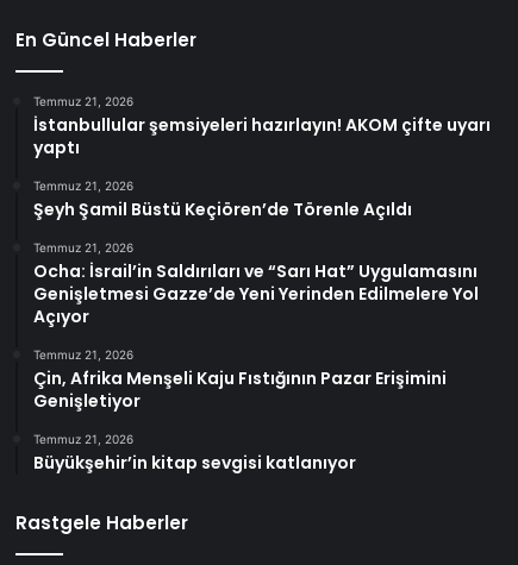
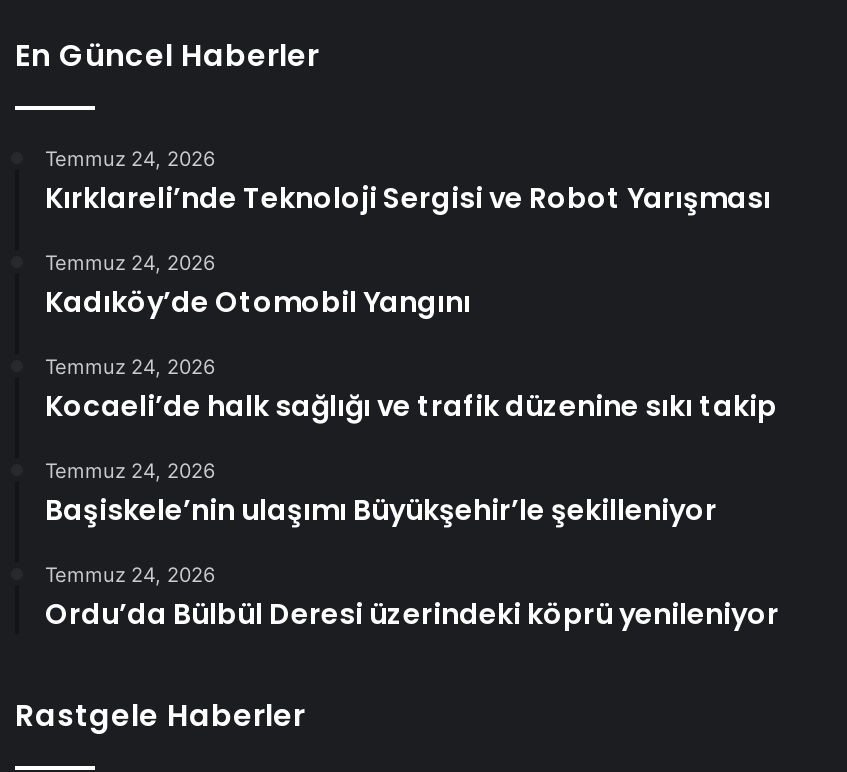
[33,94,491,160] Temmuz 21, 2026 | İstanbullular şemsiyeleri hazırlayın! AKOM çifte uyarı | yaptı -> [45,146,771,218] Temmuz 24, 2026 | Kırklareli’nde Teknoloji Sergisi ve Robot Yarışması
[33,179,412,221] Temmuz 21, 2026 | Şeyh Şamil Büstü Keçiören’de Törenle Açıldı -> [45,250,471,322] Temmuz 24, 2026 | Kadıköy’de Otomobil Yangını
[33,240,479,328] Temmuz 21, 2026 | Ocha: İsrail’in Saldırıları ve “Sarı Hat” Uygulamasını | Genişletmesi Gazze’de Yeni Yerinden Edilmelere Yol | Açıyor -> [45,354,777,426] Temmuz 24, 2026 | Kocaeli’de halk sağlığı ve trafik düzenine sıkı takip
[33,347,447,413] Temmuz 21, 2026 | Çin, Afrika Menşeli Kaju Fıstığının Pazar Erişimini | Genişletiyor -> [45,458,717,530] Temmuz 24, 2026 | Başiskele’nin ulaşımı Büyükşehir’le şekilleniyor
[33,432,356,475] Temmuz 21, 2026 | Büyükşehir’in kitap sevgisi katlanıyor -> [45,562,779,634] Temmuz 24, 2026 | Ordu’da Bülbül Deresi üzerindeki köprü yenileniyor

